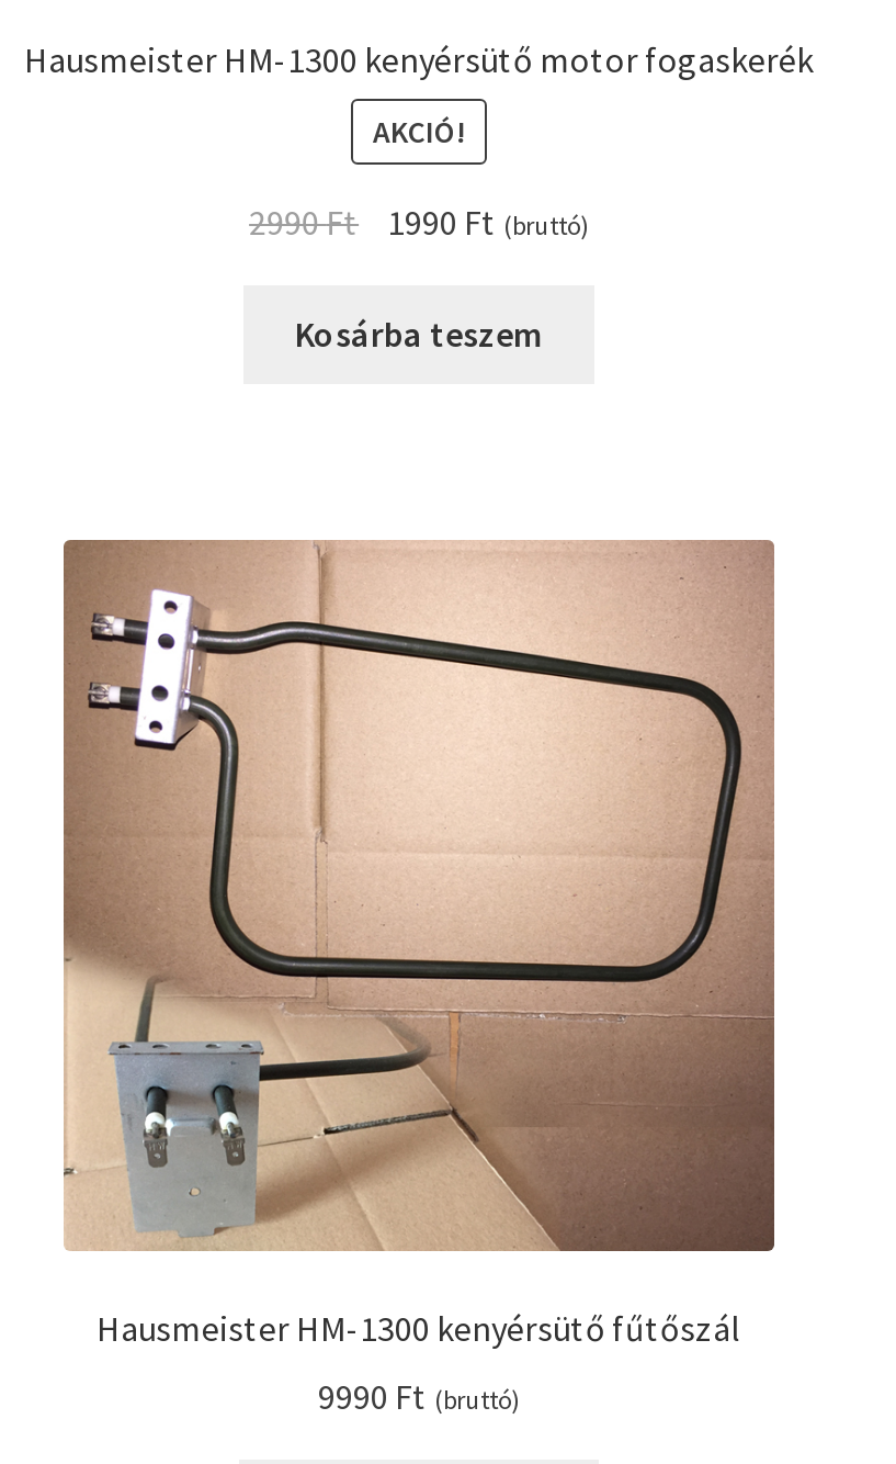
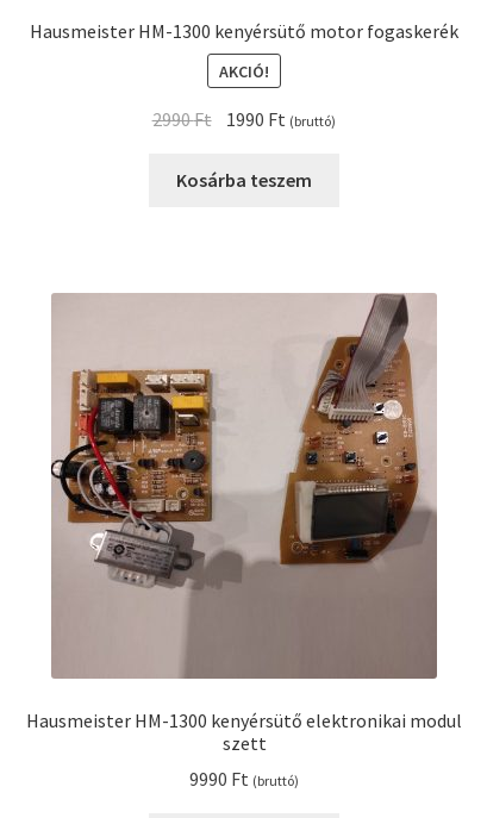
[64,539,774,1350] [image] | Hausmeister HM-1300 kenyérsütő fűtőszál -> [26,294,462,754] [image] | Hausmeister HM-1300 kenyérsütő elektronikai modul | szett

